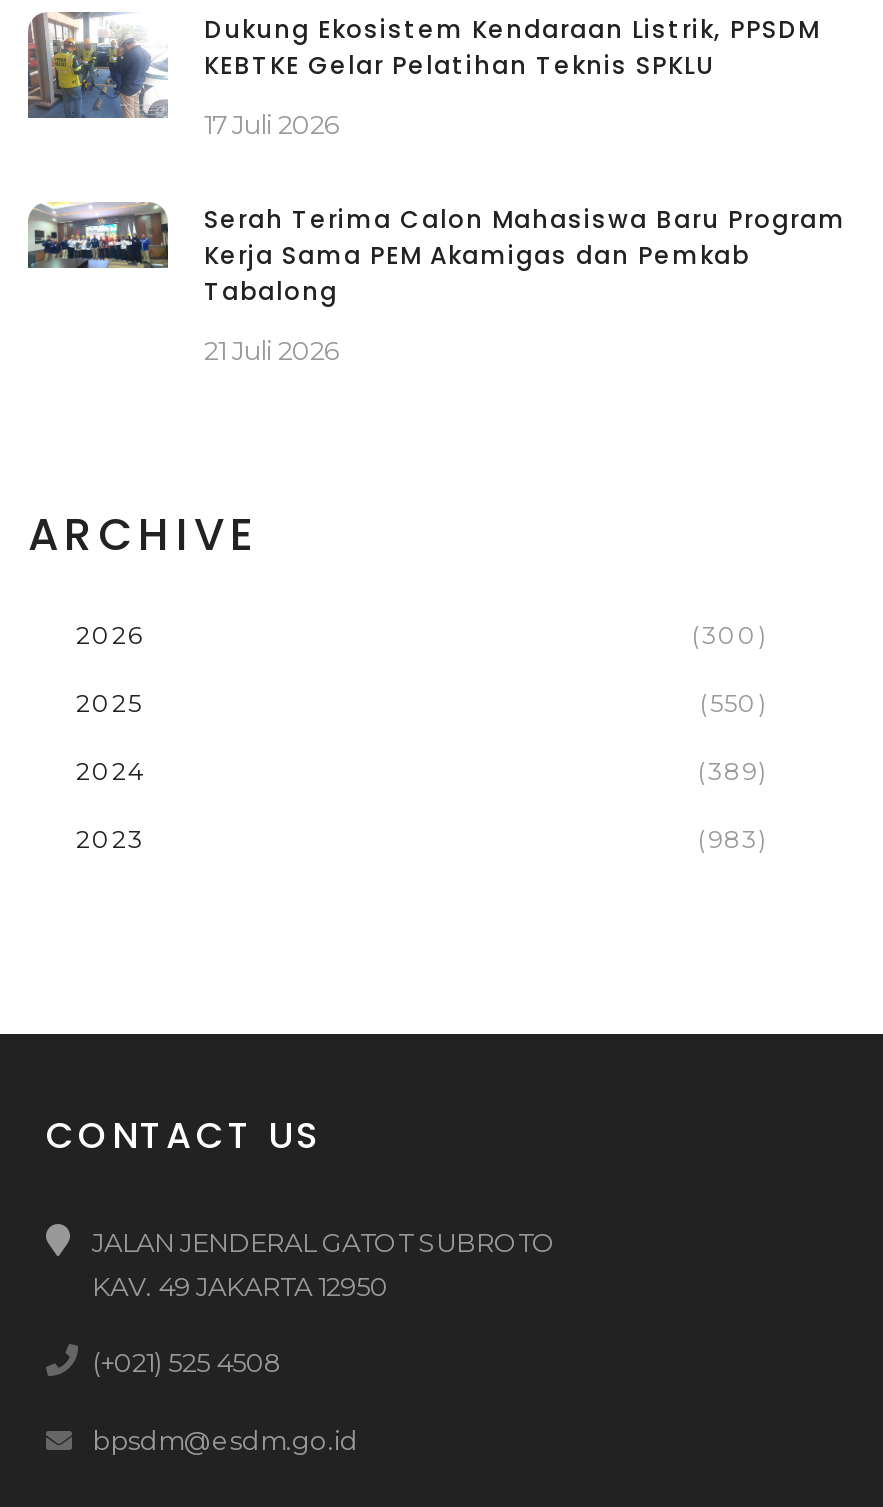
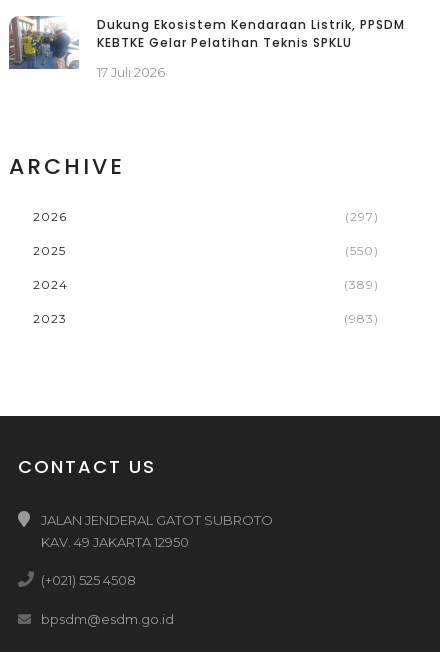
[26,200,846,366] [image] | Serah Terima Calon Mahasiswa Baru Program | Kerja Sama PEM Akamigas dan Pemkab | Tabalong | 21 Juli 2026 -> none
[692,620,768,650] (300) -> [345,209,379,224] (297)

